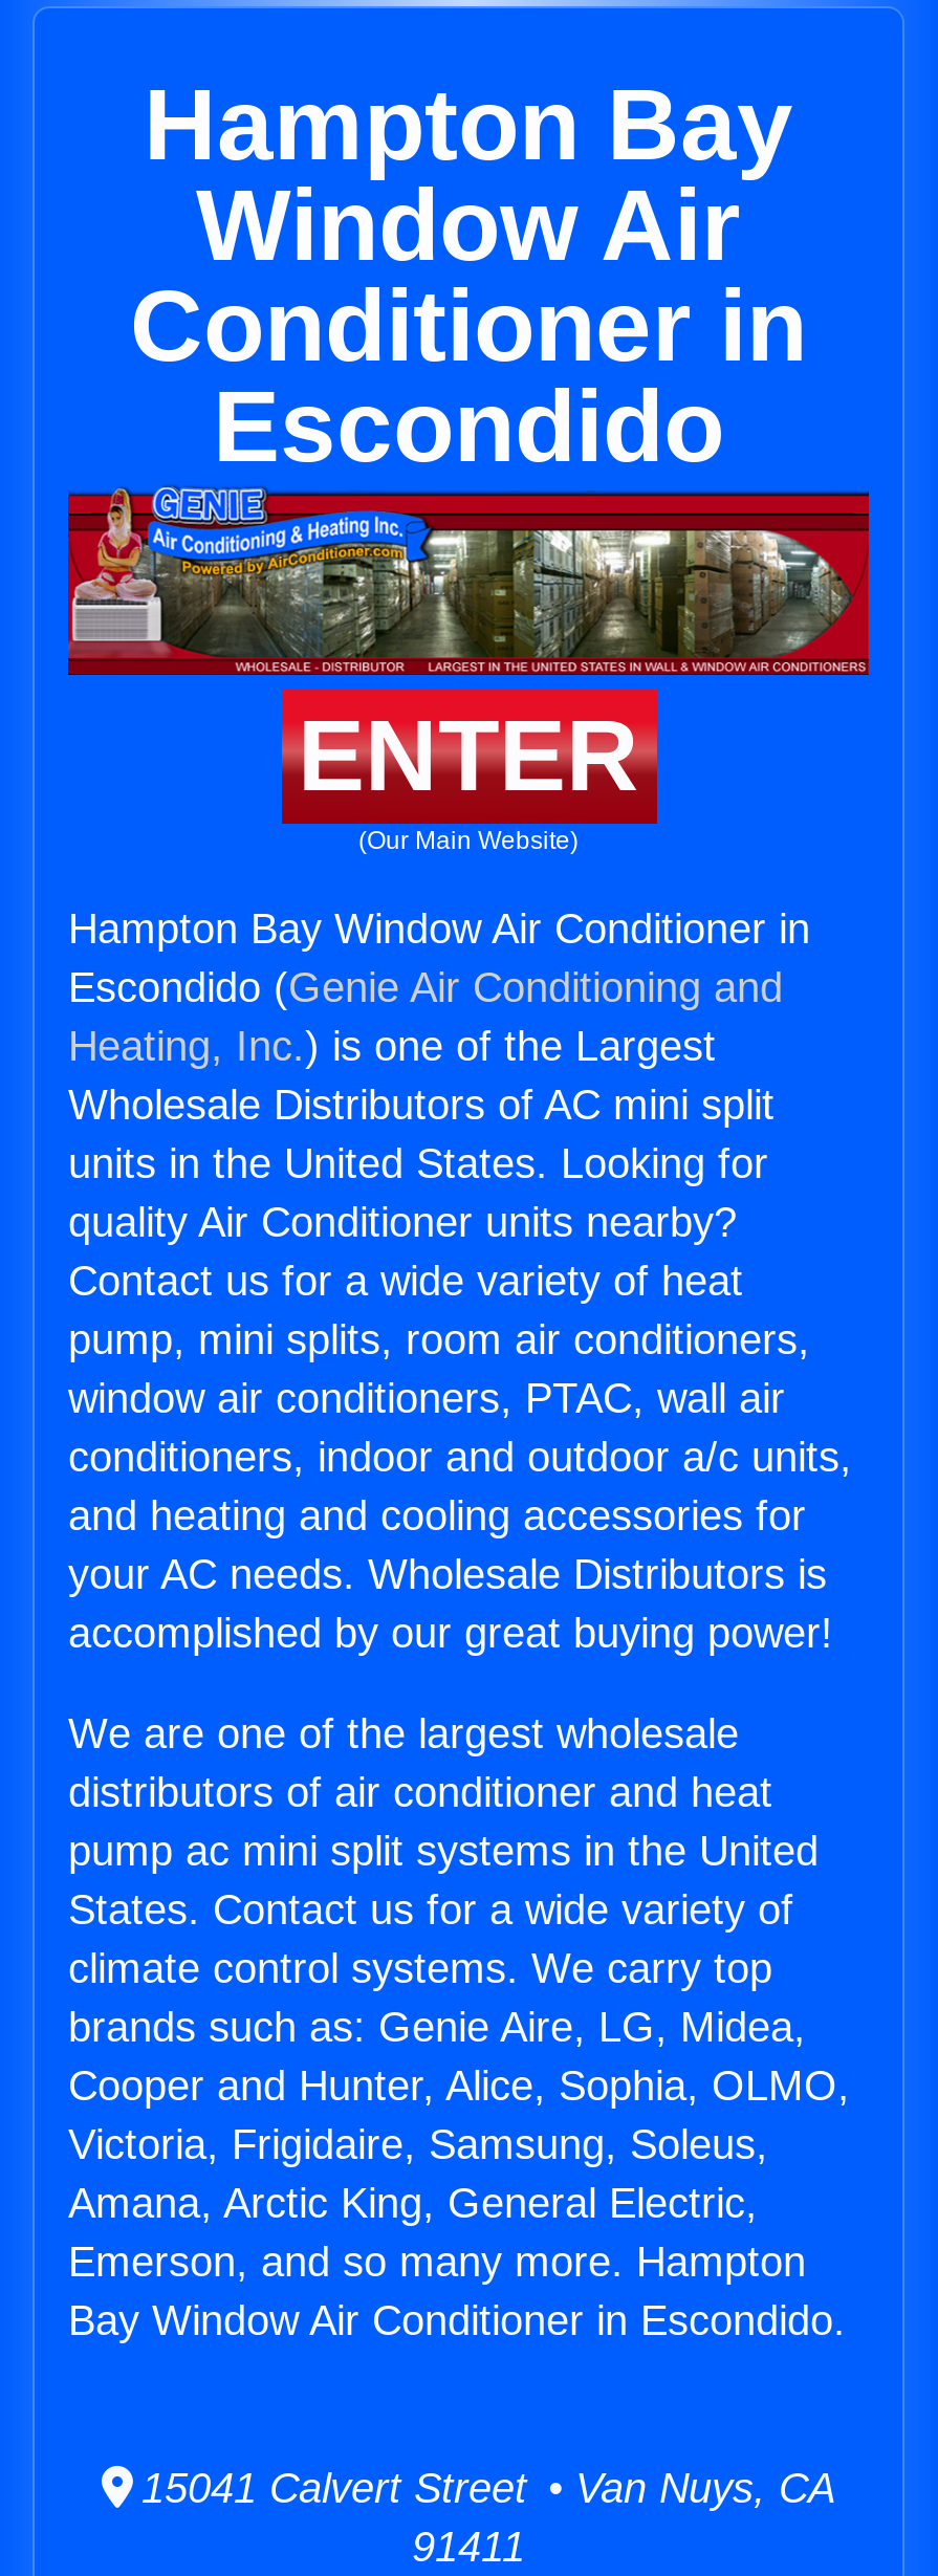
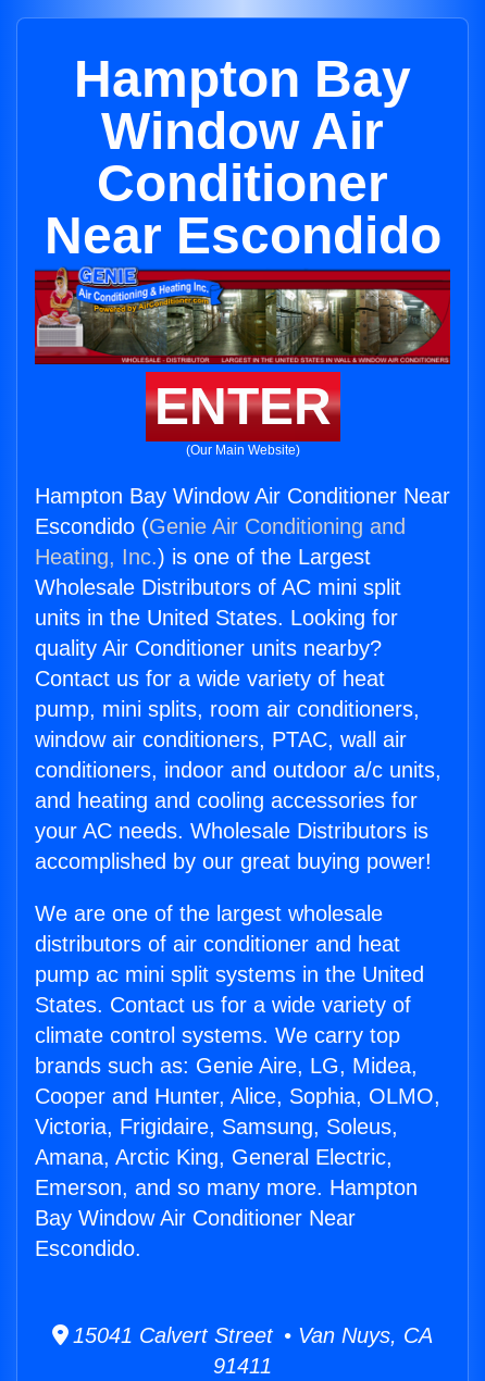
[130,270,807,482] Conditioner in | Escondido -> [44,154,441,264] Conditioner | Near Escondido
[68,906,810,952] Hampton Bay Window Air Conditioner in -> [35,484,450,508] Hampton Bay Window Air Conditioner Near
[68,2297,846,2344] Bay Window Air Conditioner in Escondido. -> [35,1206,356,1260] Bay Window Air Conditioner Near | Escondido.

